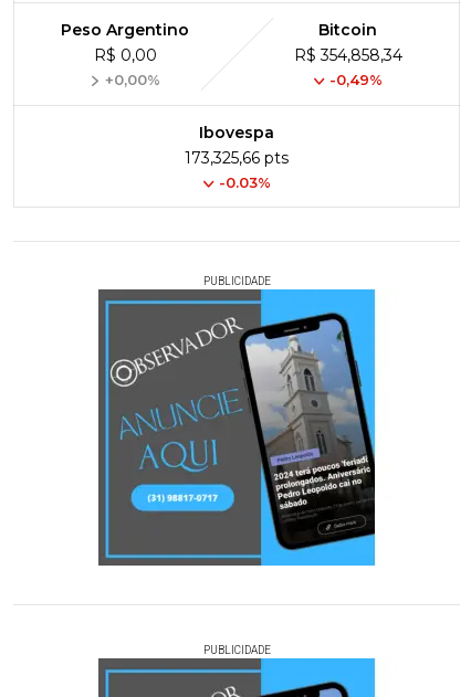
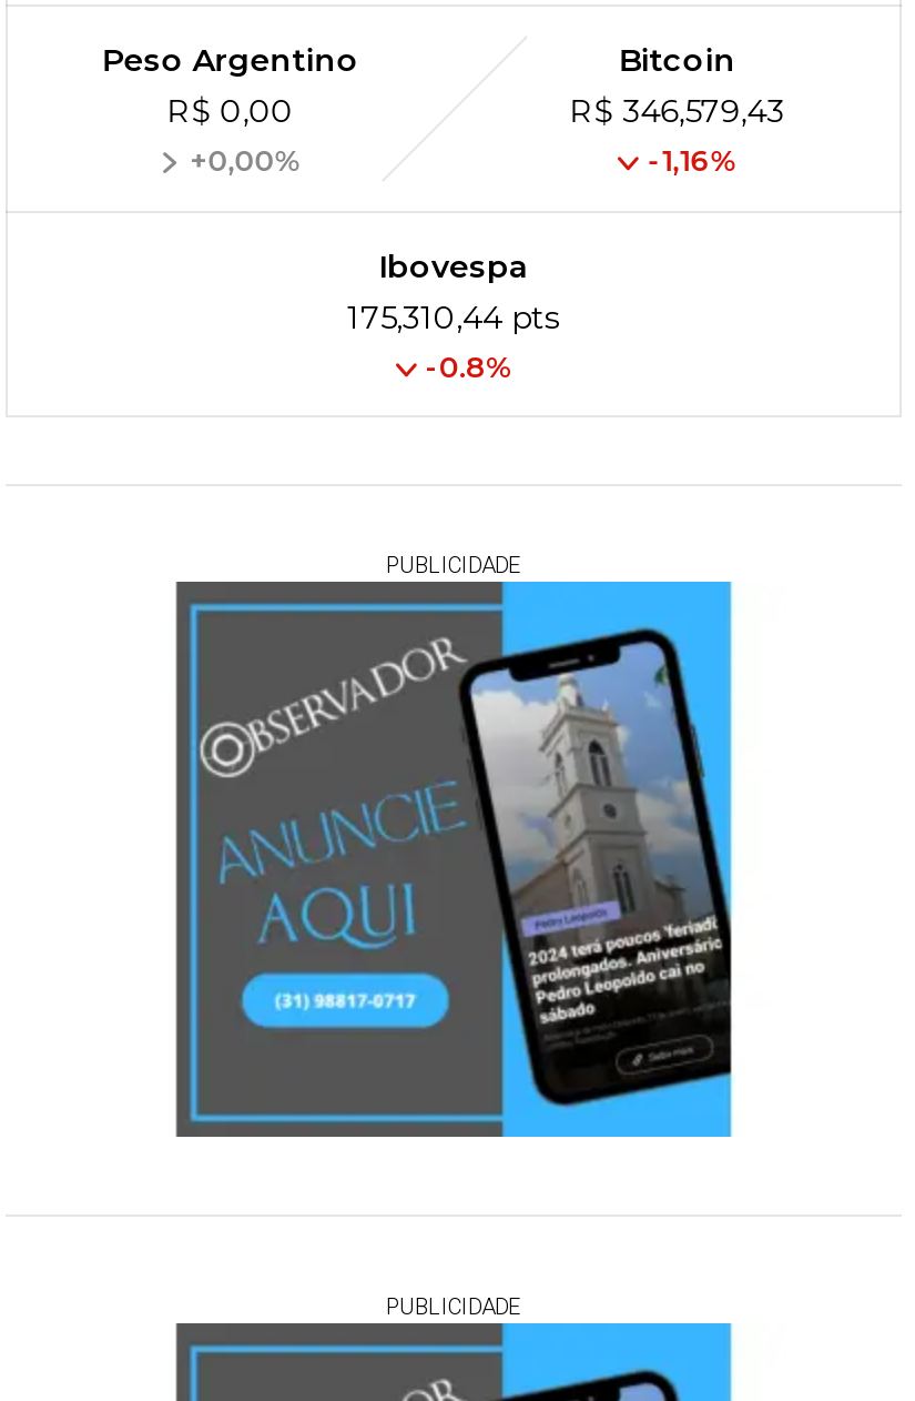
[294,46,402,65] R$ 354,858,34 -> [570,91,785,131] R$ 346,579,43
[329,71,382,89] -0,49% -> [648,143,737,178] -1,16%
[185,148,289,168] 173,325,66 pts -> [347,298,560,338] 175,310,44 pts
[218,174,270,191] -0.03% -> [426,349,512,385] -0.8%

